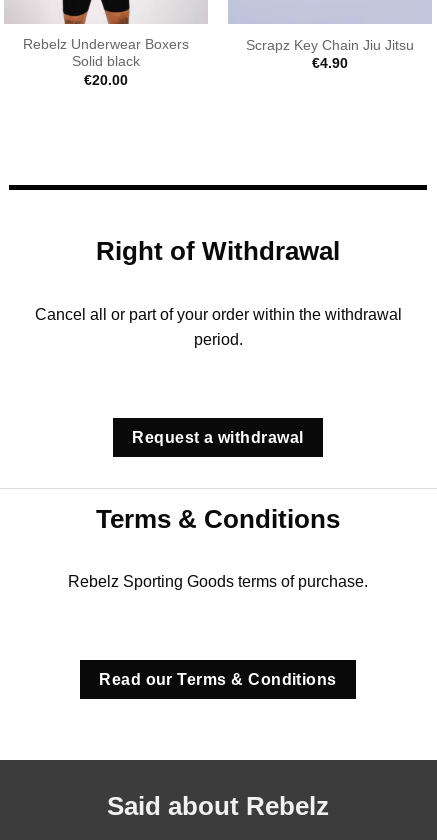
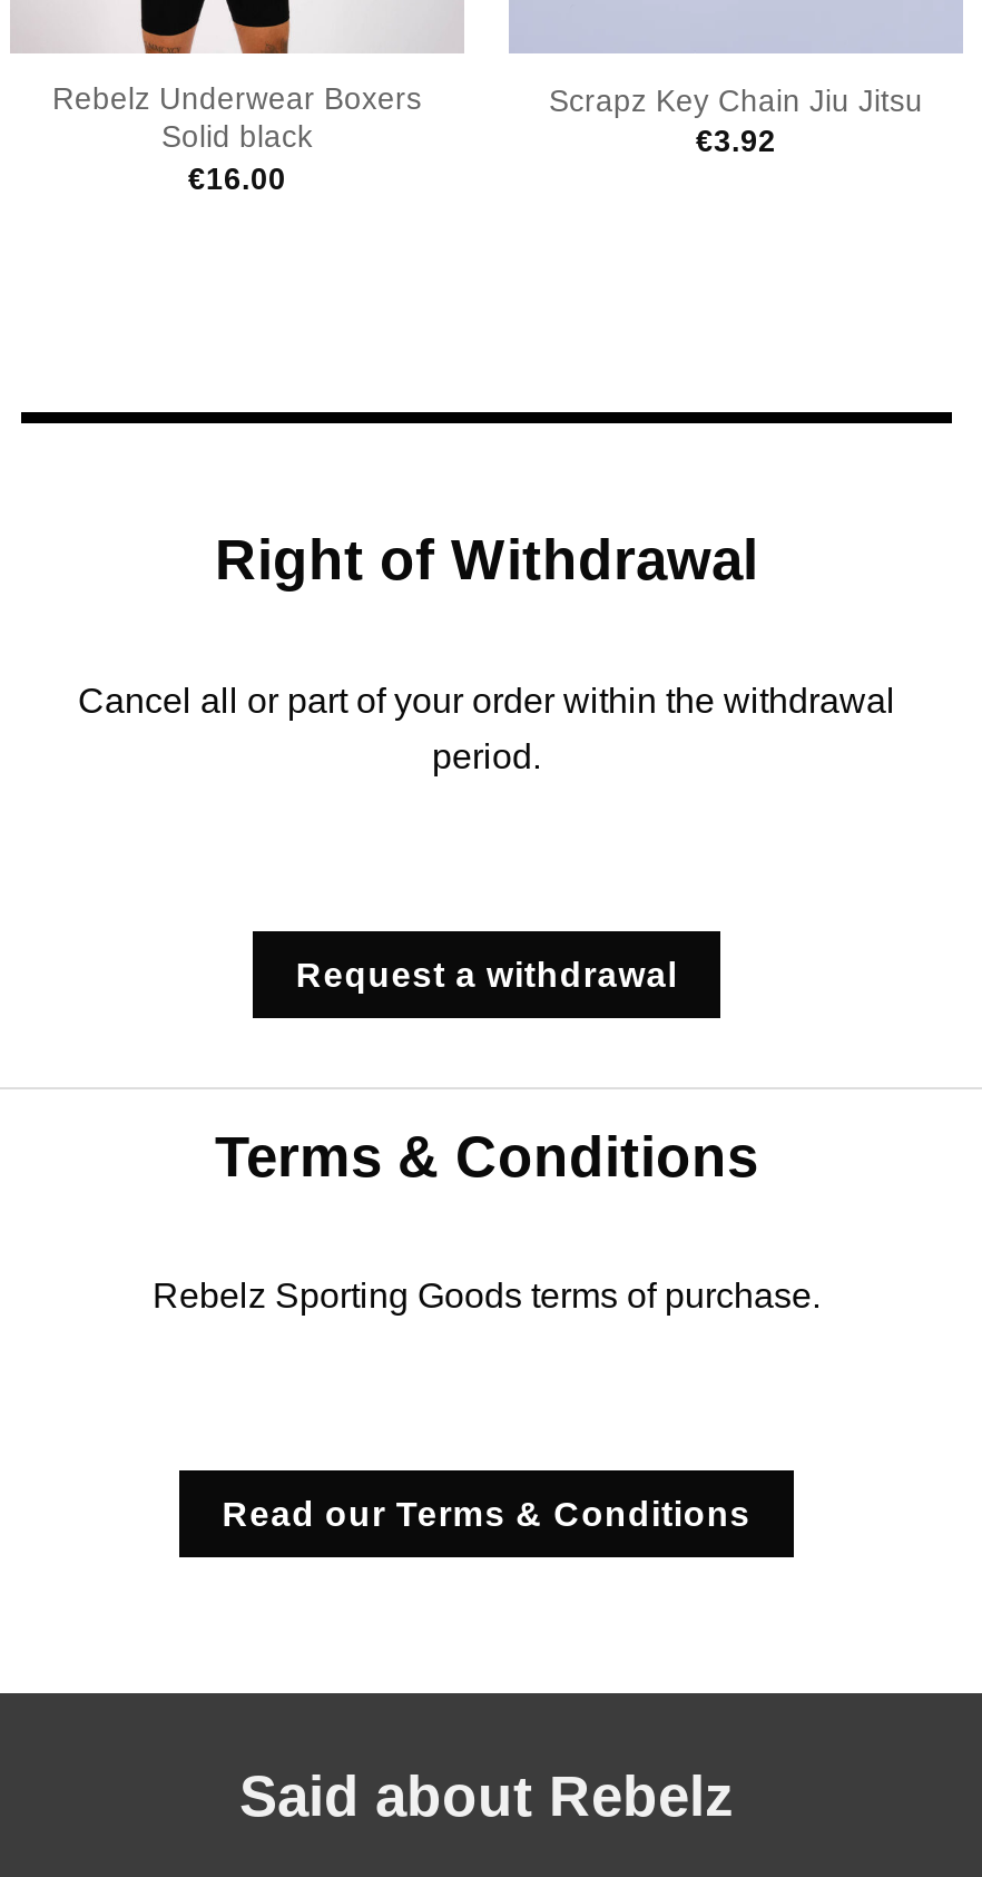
[312,56,348,71] €4.90 -> [696,125,776,159] €3.92
[84,73,128,88] €20.00 -> [188,162,286,195] €16.00

